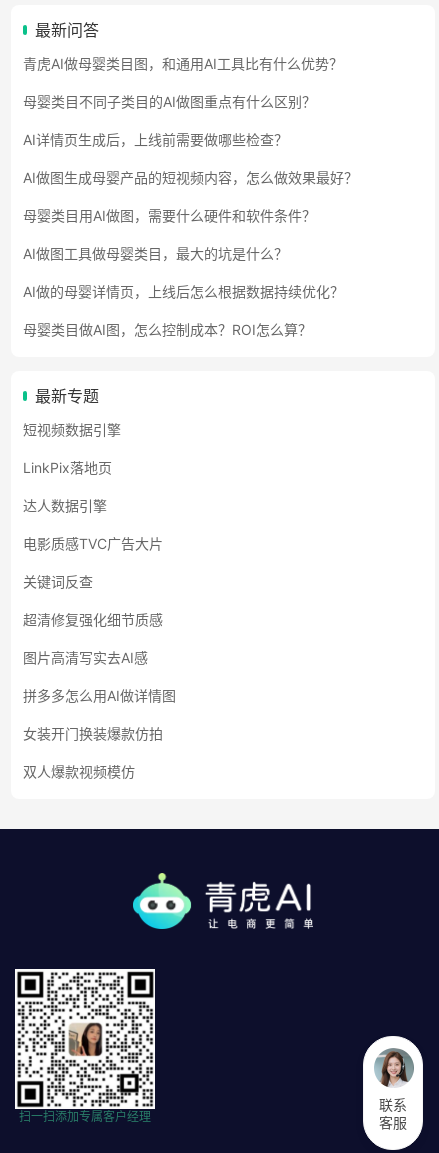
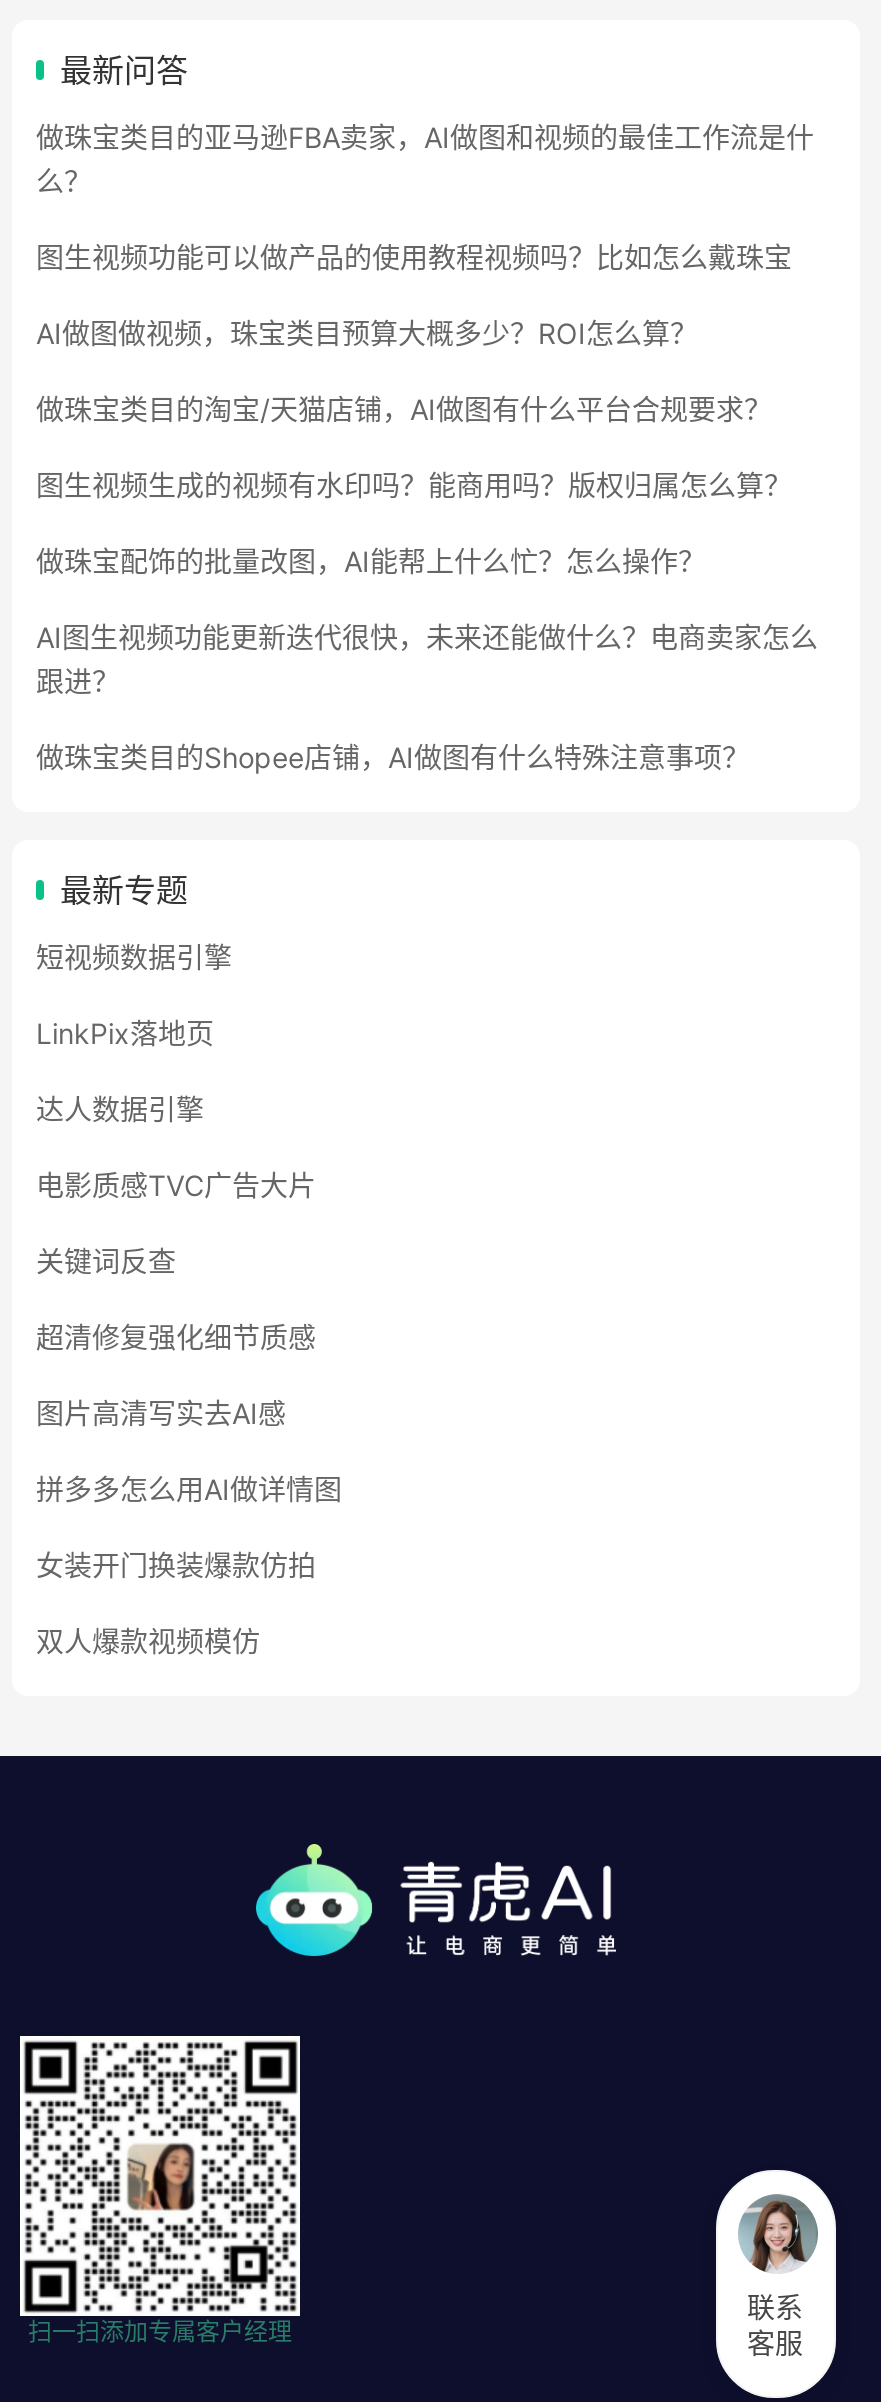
[23,55,343,72] 青虎AI做母婴类目图，和通用AI工具比有什么优势？ -> [36,120,814,198] 做珠宝类目的亚马逊FBA卖家，AI做图和视频的最佳工作流是什 | 么？
[23,93,316,110] 母婴类目不同子类目的AI做图重点有什么区别？ -> [36,240,792,274] 图生视频功能可以做产品的使用教程视频吗？比如怎么戴珠宝
[23,131,288,148] AI详情页生成后，上线前需要做哪些检查？ -> [36,316,698,350] AI做图做视频，珠宝类目预算大概多少？ROI怎么算？
[23,169,358,186] AI做图生成母婴产品的短视频内容，怎么做效果最好？ -> [36,392,772,426] 做珠宝类目的淘宝/天猫店铺，AI做图有什么平台合规要求？
[23,207,316,224] 母婴类目用AI做图，需要什么硬件和软件条件？ -> [36,468,792,502] 图生视频生成的视频有水印吗？能商用吗？版权归属怎么算？
[23,245,288,262] AI做图工具做母婴类目，最大的坑是什么？ -> [36,544,706,578] 做珠宝配饰的批量改图，AI能帮上什么忙？怎么操作？
[23,283,344,300] AI做的母婴详情页，上线后怎么根据数据持续优化？ -> [36,620,818,698] AI图生视频功能更新迭代很快，未来还能做什么？电商卖家怎么 | 跟进？
[23,321,312,338] 母婴类目做AI图，怎么控制成本？ROI怎么算？ -> [36,740,750,774] 做珠宝类目的Shopee店铺，AI做图有什么特殊注意事项？

